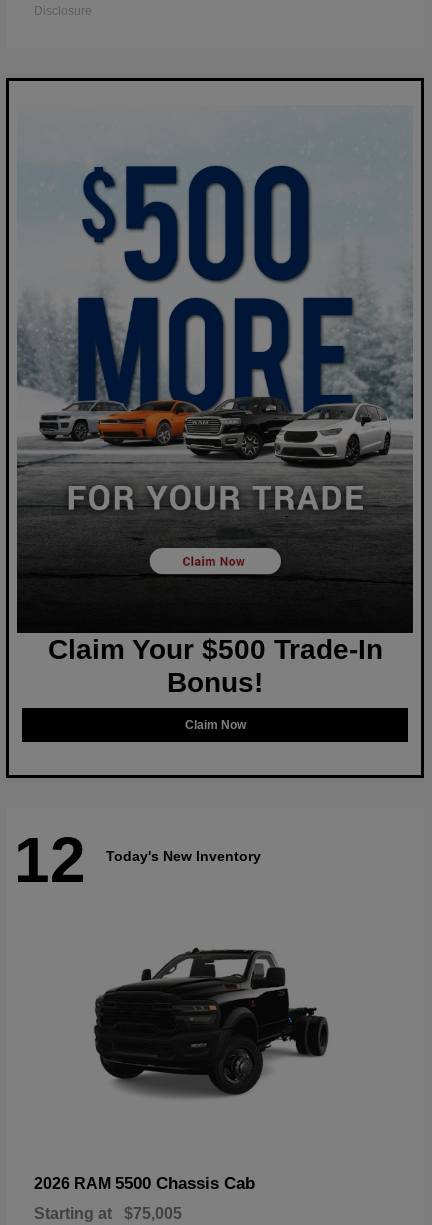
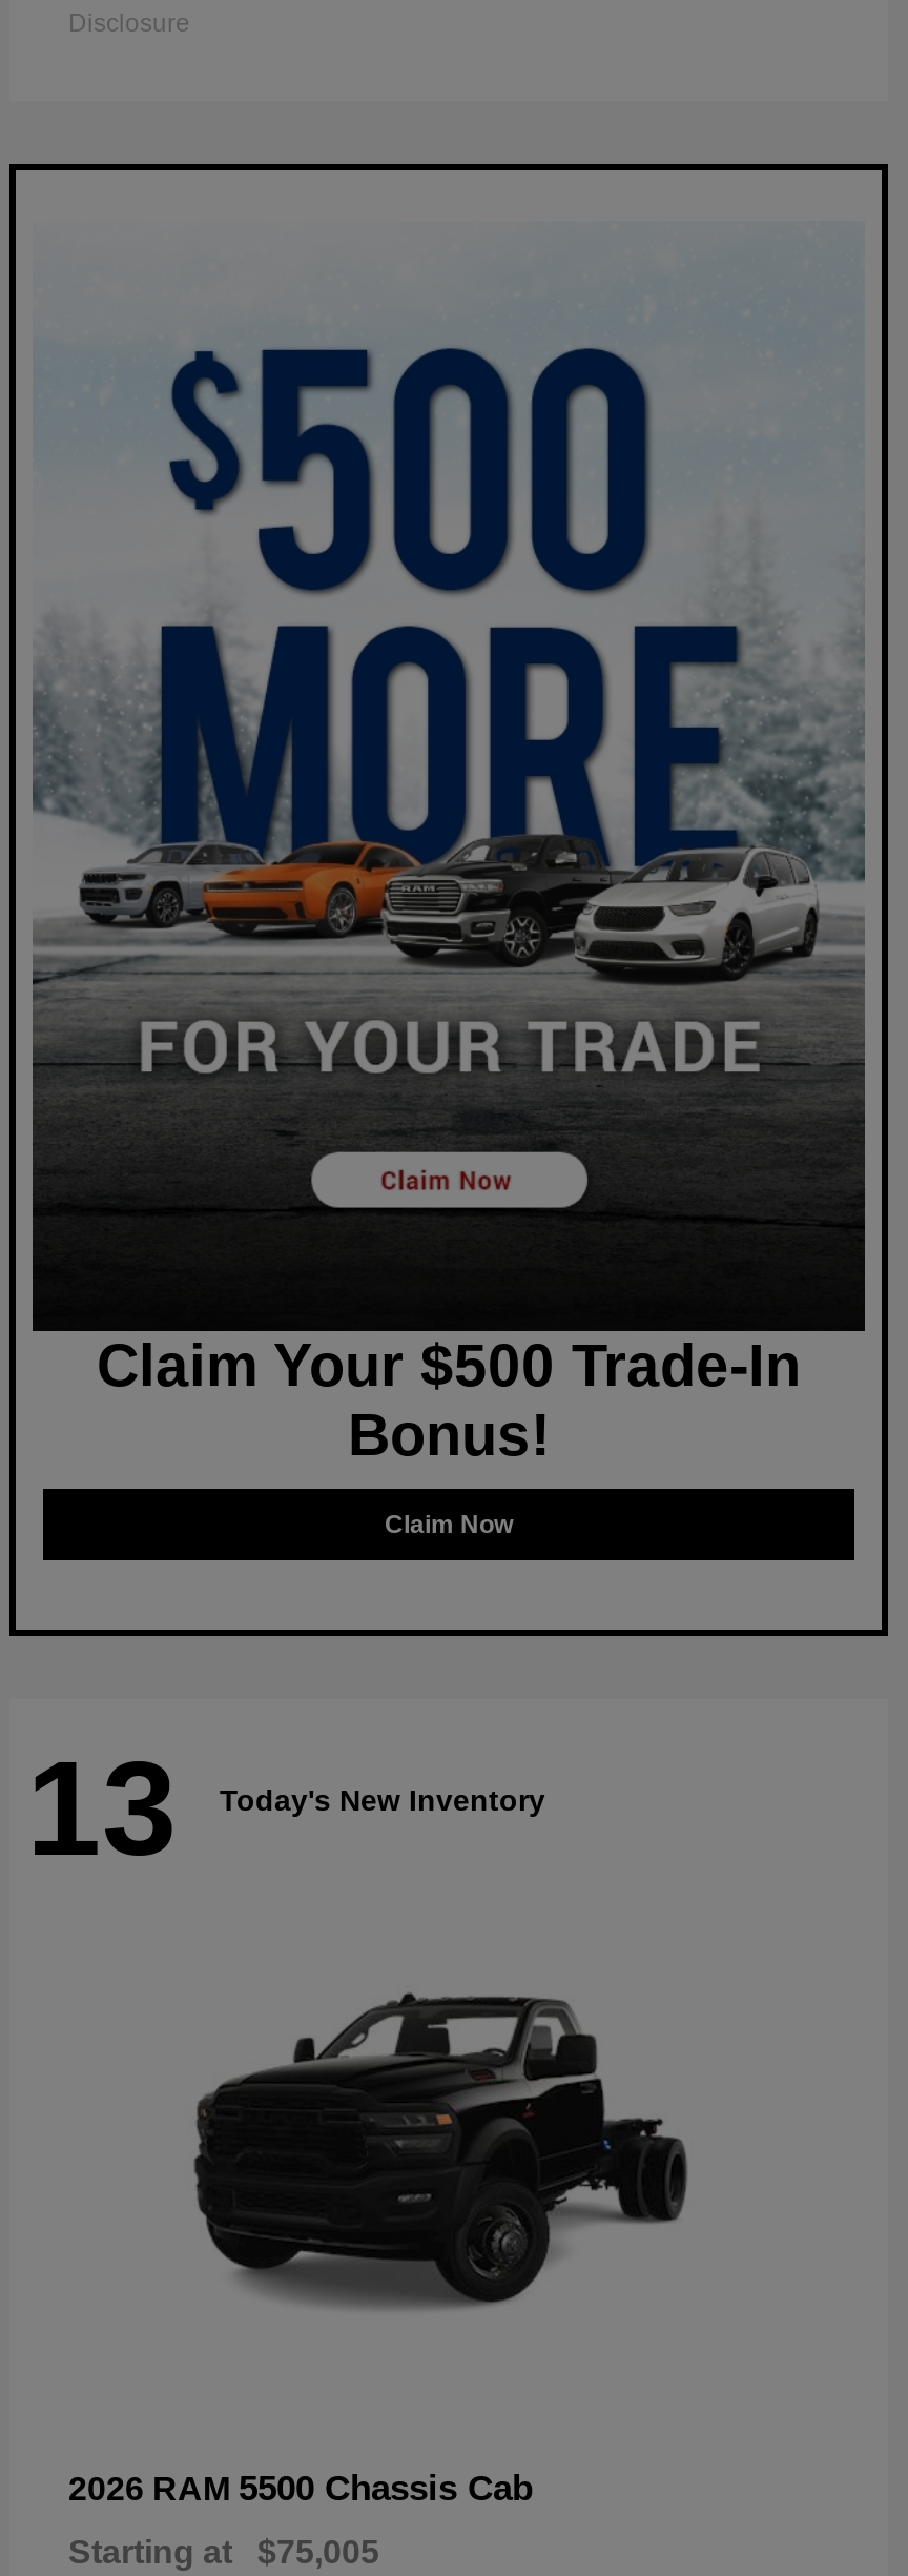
[14,824,261,896] 12 Today's New Inventory -> [26,1734,545,1885] 13 Today's New Inventory

